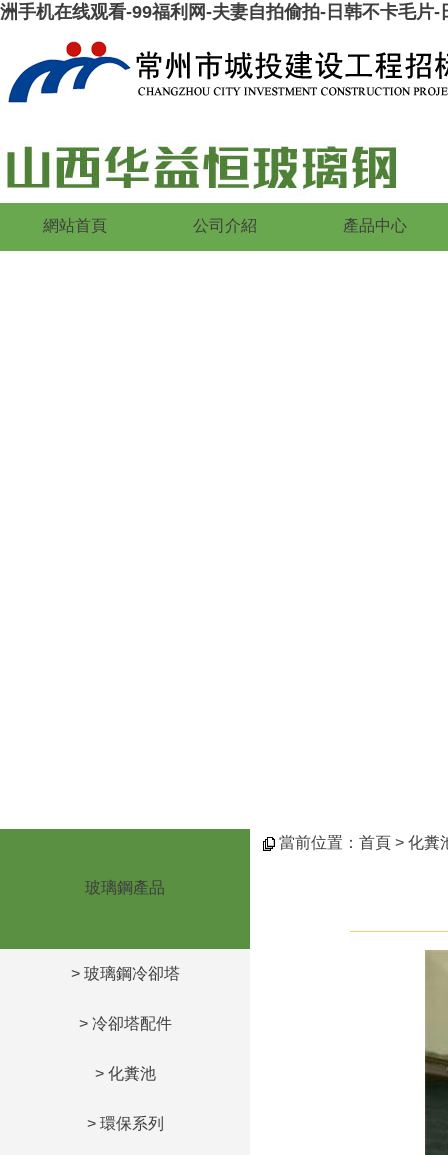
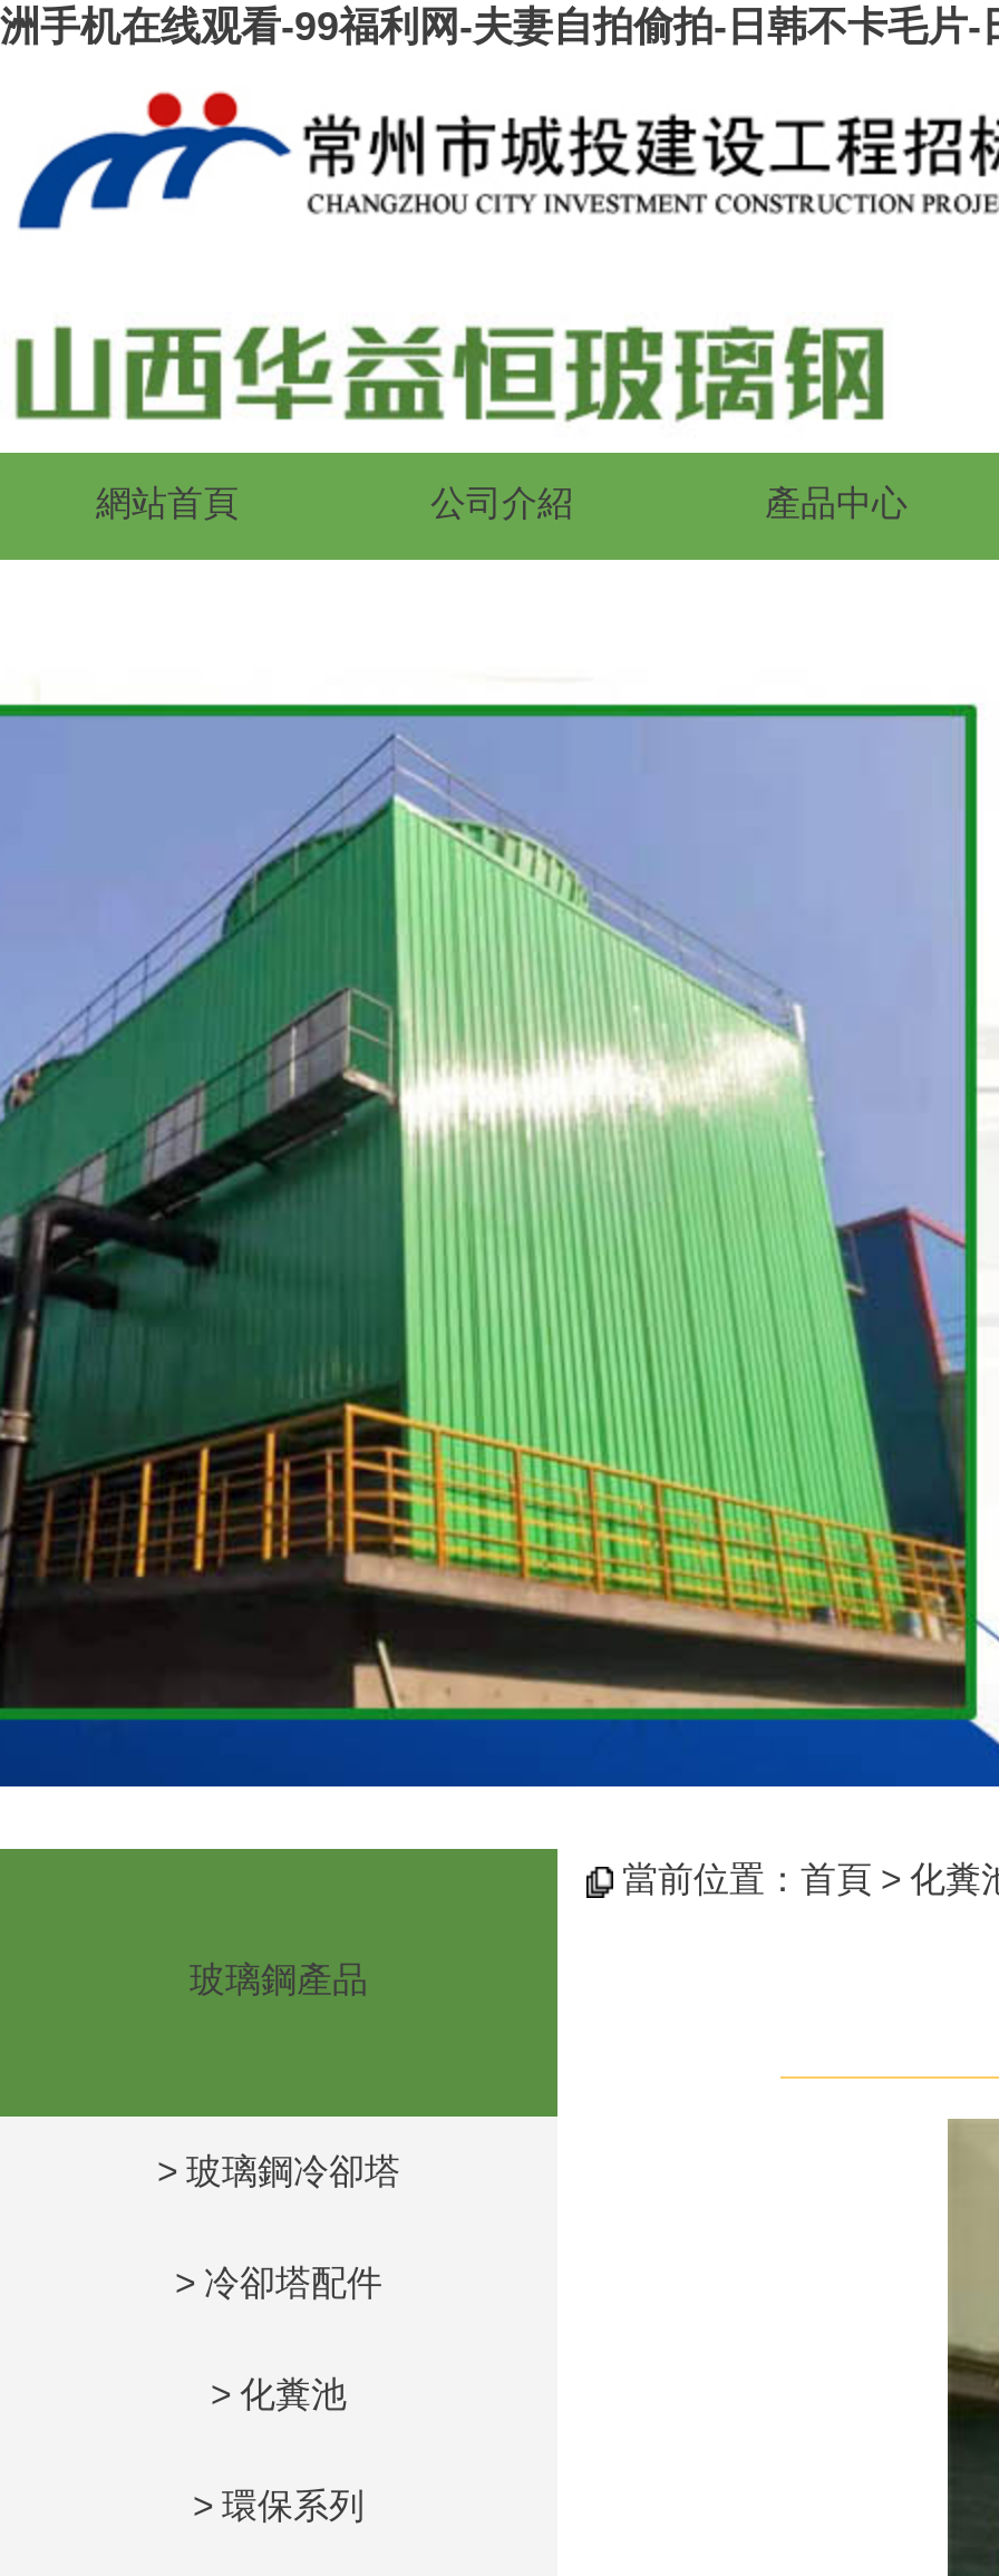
none -> [7,703,992,1789] [image]

